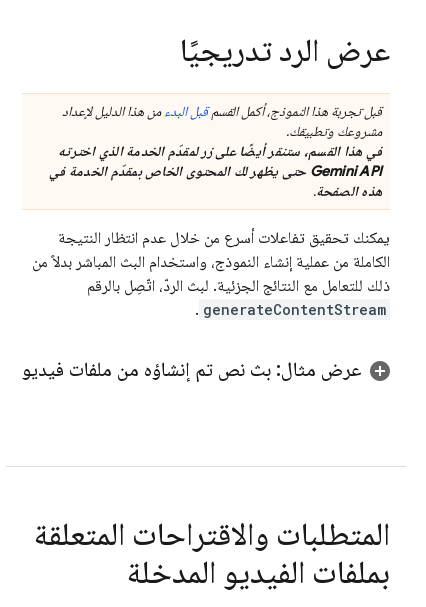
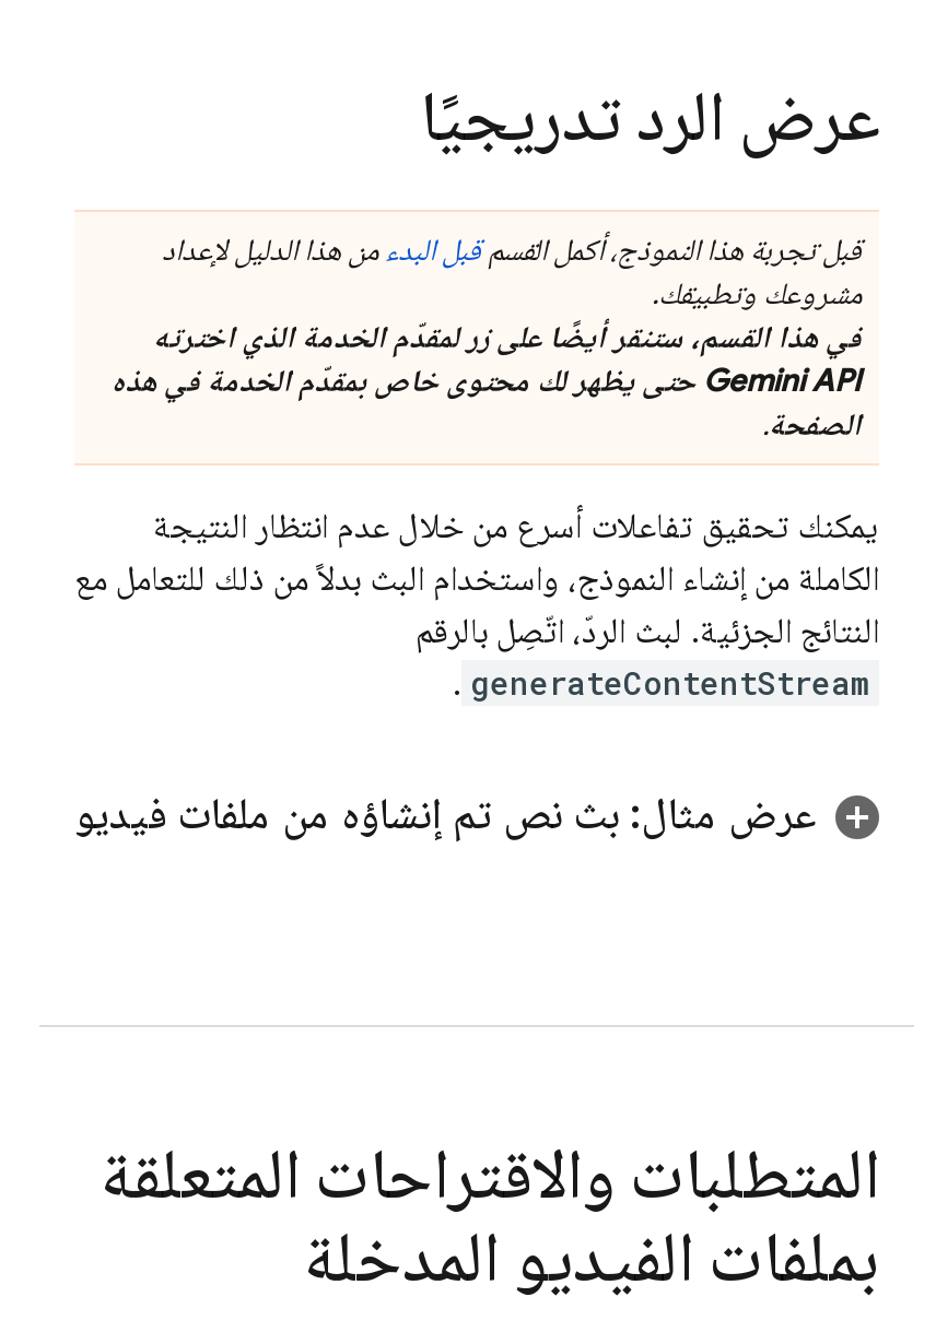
[49,162,382,200] Gemini API حتى يظهر لك المحتوى الخاص بمقدّم الخدمة في | هذه الصفحة. -> [112,361,862,444] Gemini API حتى يظهر لك محتوى خاص بمقدّم الخدمة في هذه | الصفحة.
[32,252,390,296] الكاملة من عملية إنشاء النموذج، واستخدام البث المباشر بدلاً من | ذلك للتعامل مع النتائج الجزئية. لبث الردّ، اتّصِل بالرقم -> [74,557,879,653] الكاملة من إنشاء النموذج، واستخدام البث بدلاً من ذلك للتعامل مع | النتائج الجزئية. لبث الردّ، اتّصِل بالرقم

